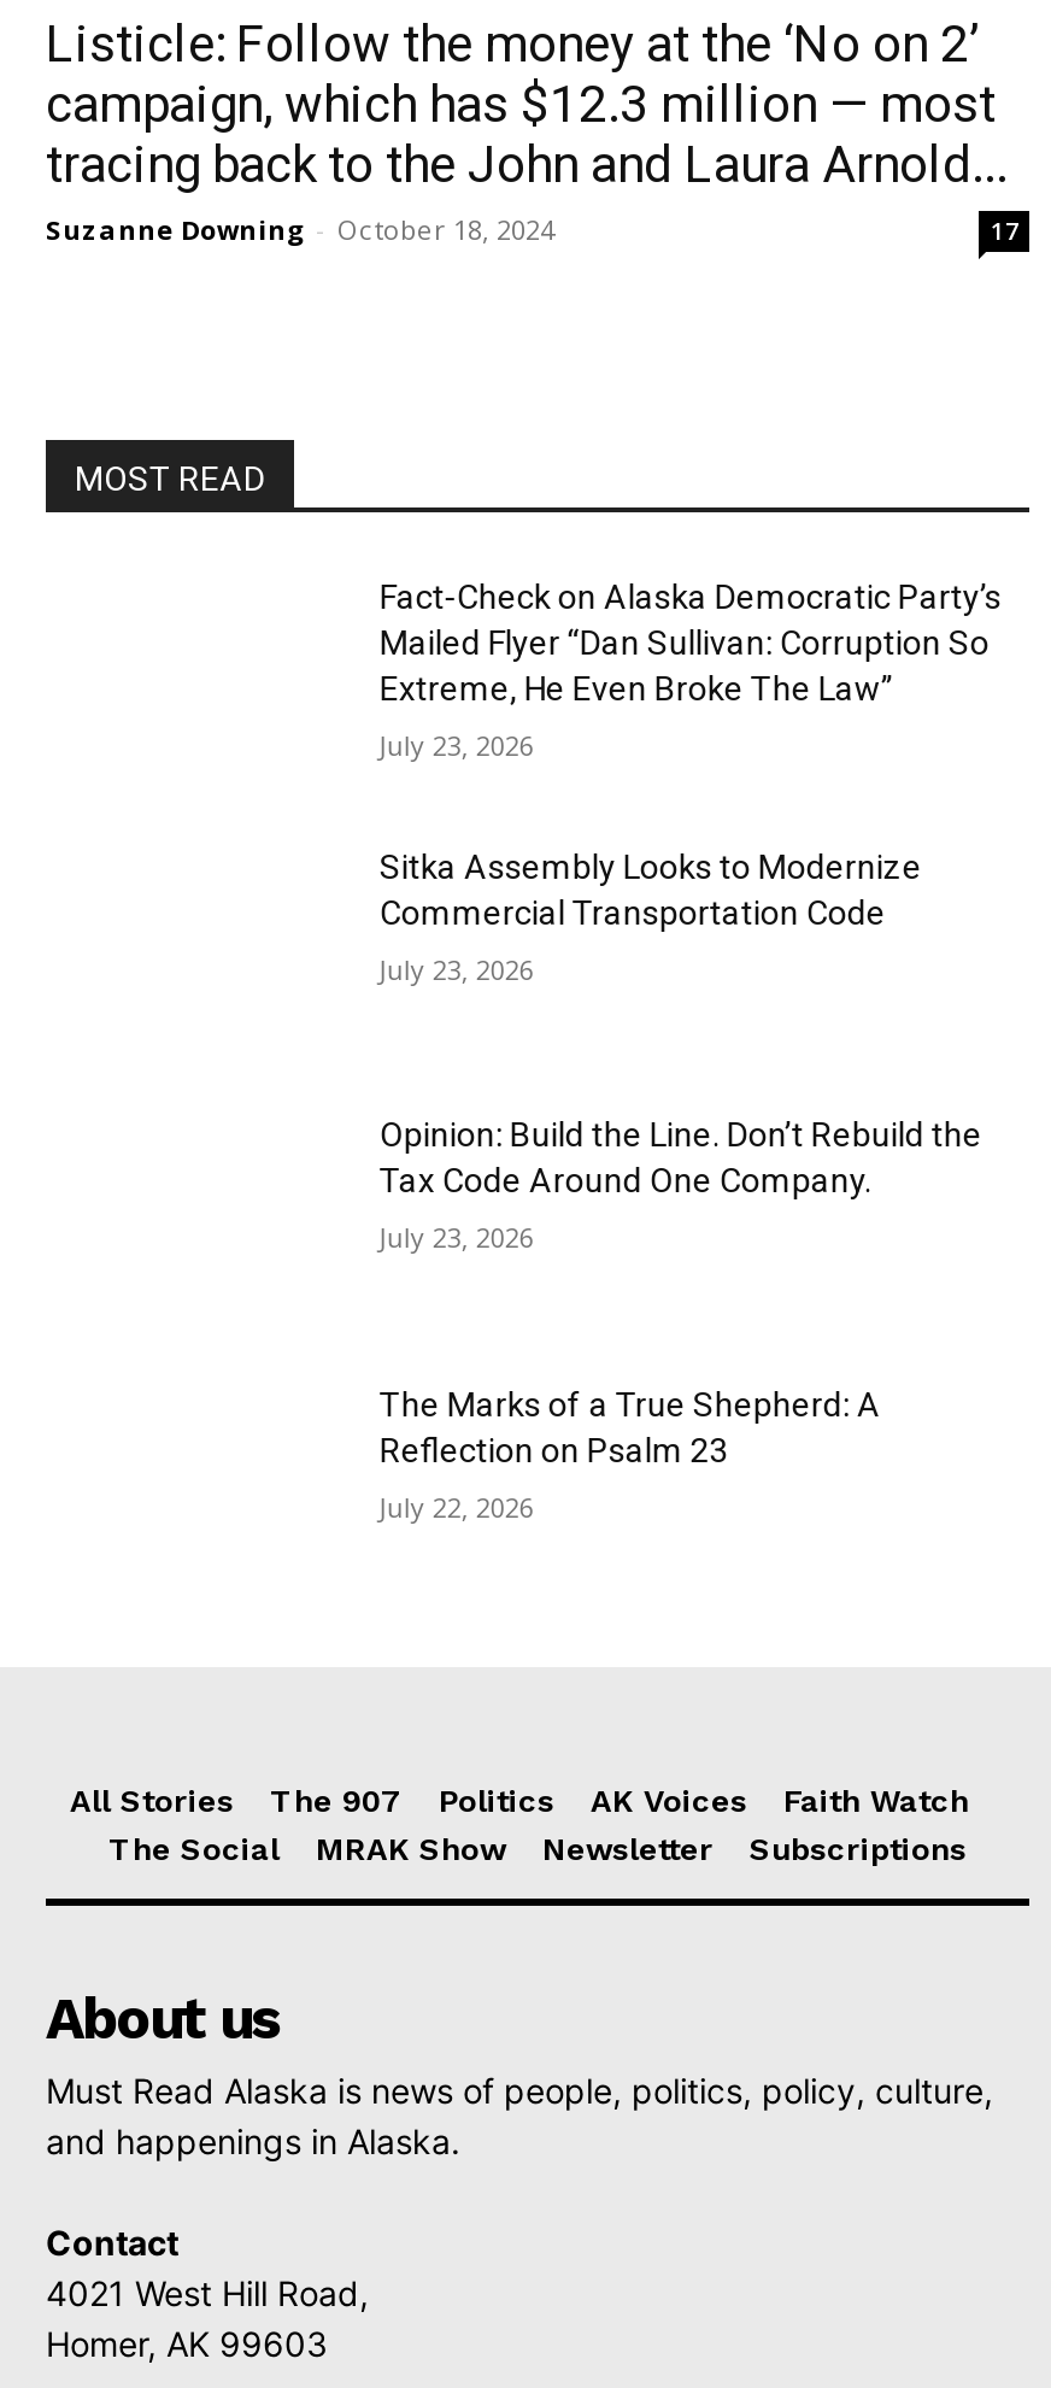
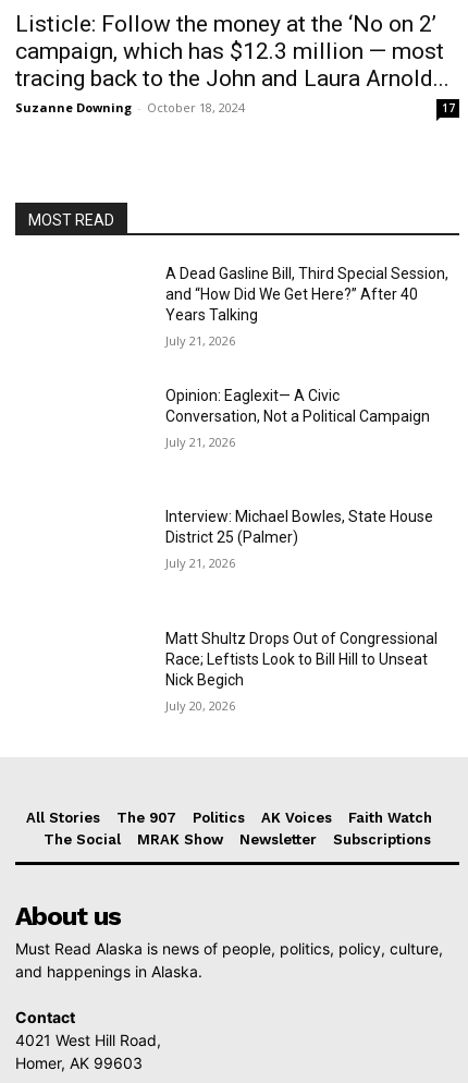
[379,577,1001,708] Fact-Check on Alaska Democratic Party’s | Mailed Flyer “Dan Sullivan: Corruption So | Extreme, He Even Broke The Law” -> [166,265,449,324] A Dead Gasline Bill, Third Special Session, | and “How Did We Get Here?” After 40 | Years Talking
[379,727,534,763] July 23, 2026 -> [166,332,236,349] July 21, 2026
[379,847,922,931] Sitka Assembly Looks to Modernize | Commercial Transportation Code -> [166,386,430,425] Opinion: Eaglexit— A Civic | Conversation, Not a Political Campaign
[379,950,534,987] July 23, 2026 -> [166,433,236,450] July 21, 2026
[379,1116,982,1200] Opinion: Build the Line. Don’t Rebuild the | Tax Code Around One Company. -> [166,508,434,546] Interview: Michael Bowles, State House | District 25 (Palmer)
[379,1219,534,1256] July 23, 2026 -> [166,555,236,571] July 21, 2026
[379,1385,881,1469] The Marks of a True Shepherd: A | Reflection on Psalm 23 -> [166,630,438,689] Matt Shultz Drops Out of Congressional | Race; Leftists Look to Bill Hill to Unseat | Nick Begich
[379,1489,534,1525] July 22, 2026 -> [166,697,236,714] July 20, 2026

